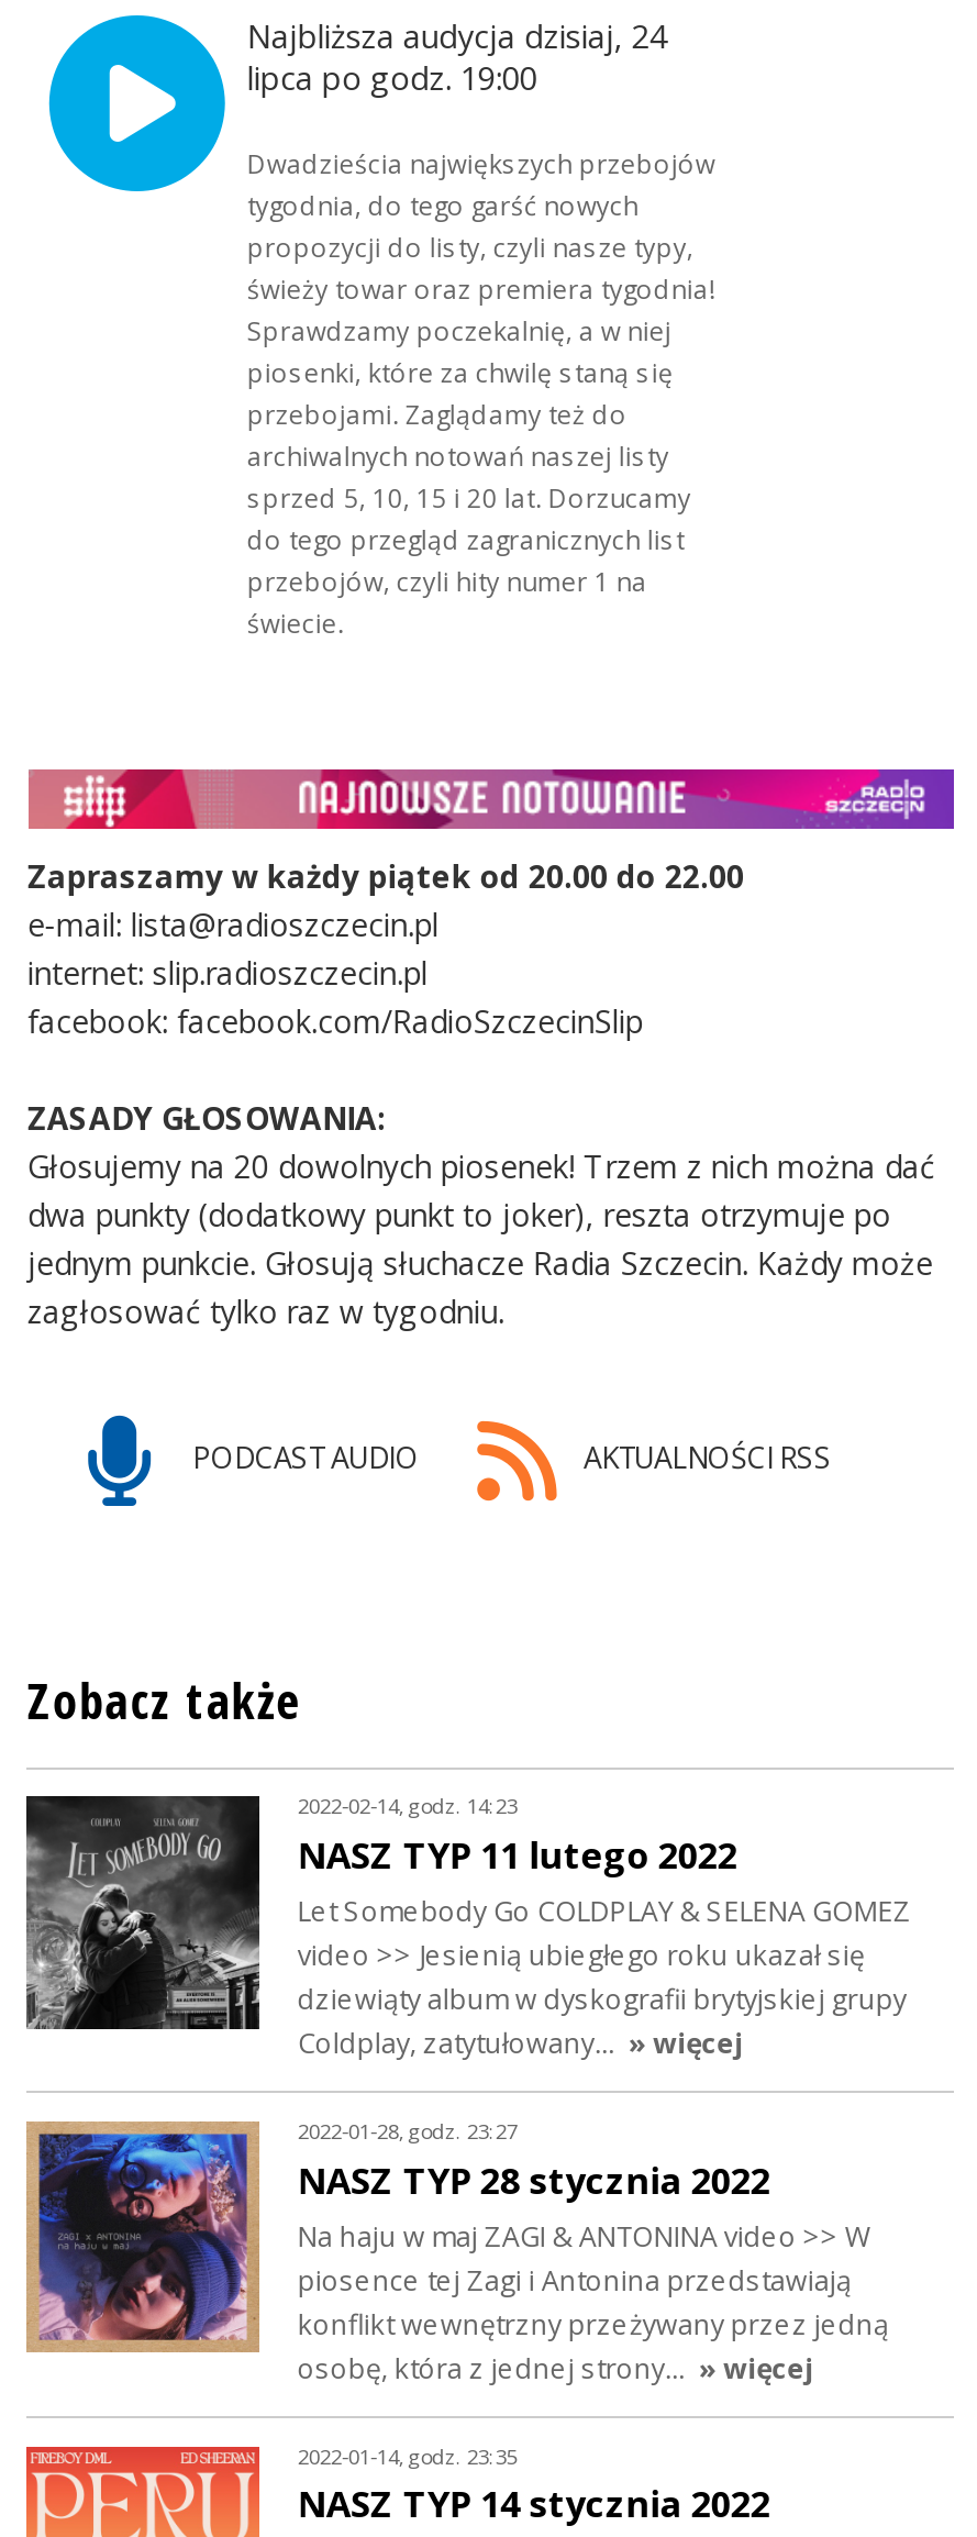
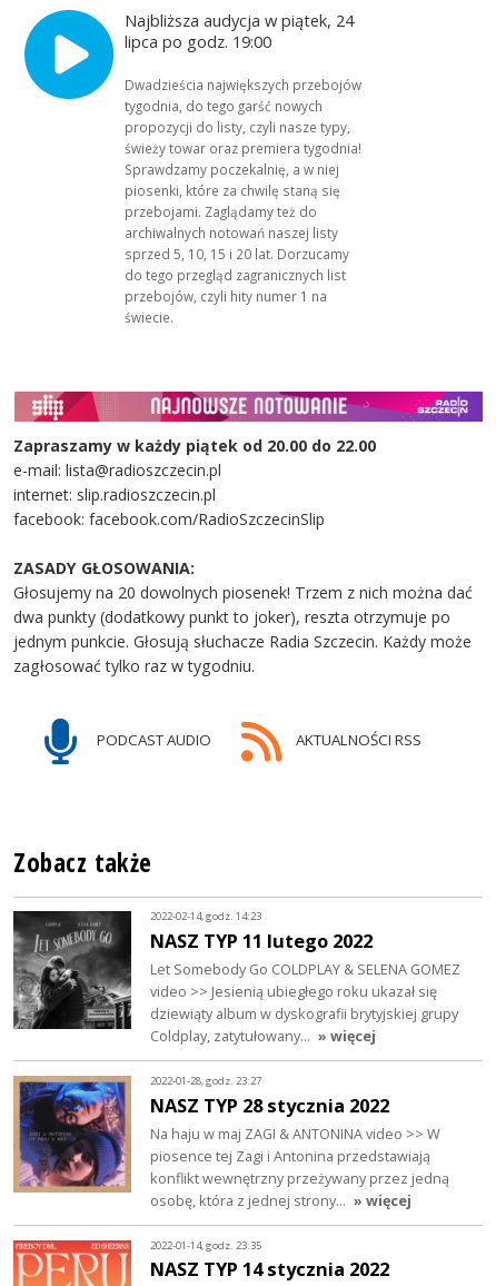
[247,14,667,58] Najbliższa audycja dzisiaj, 24 -> [125,9,354,31] Najbliższa audycja w piątek, 24

